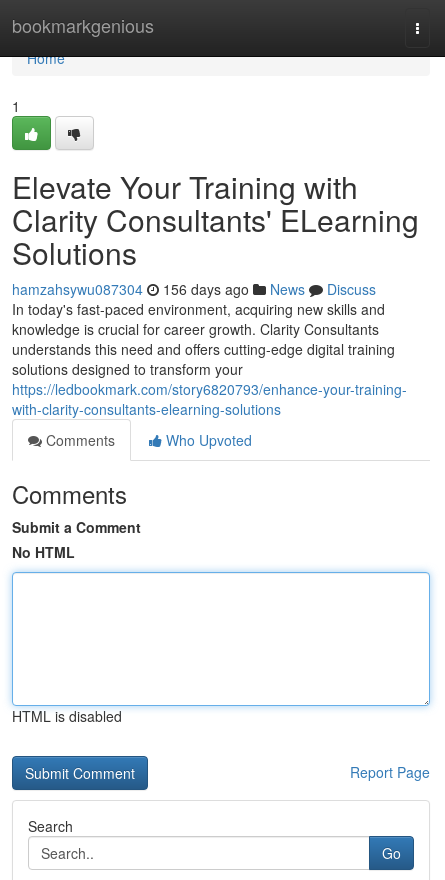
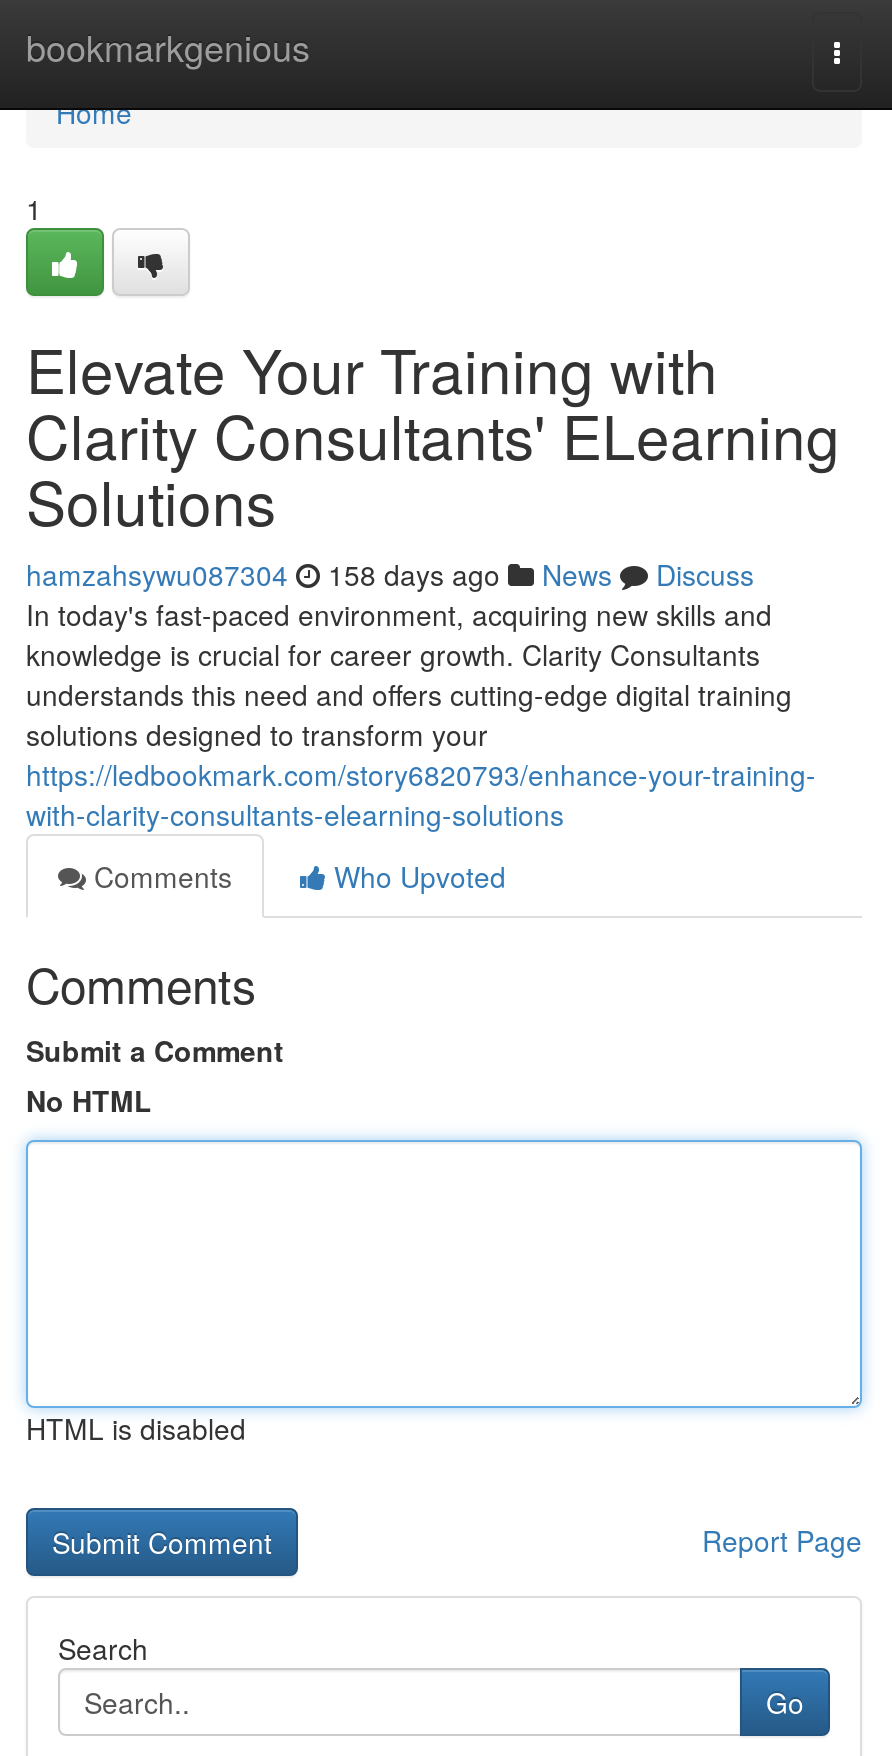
[12,279,376,299] hamzahsywu087304 156 days ago News Discuss -> [26,554,754,594] hamzahsywu087304 158 days ago News Discuss

